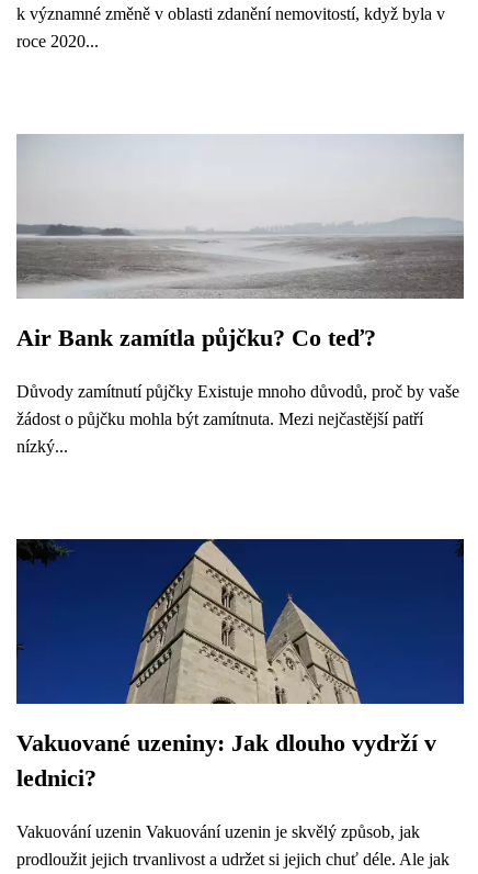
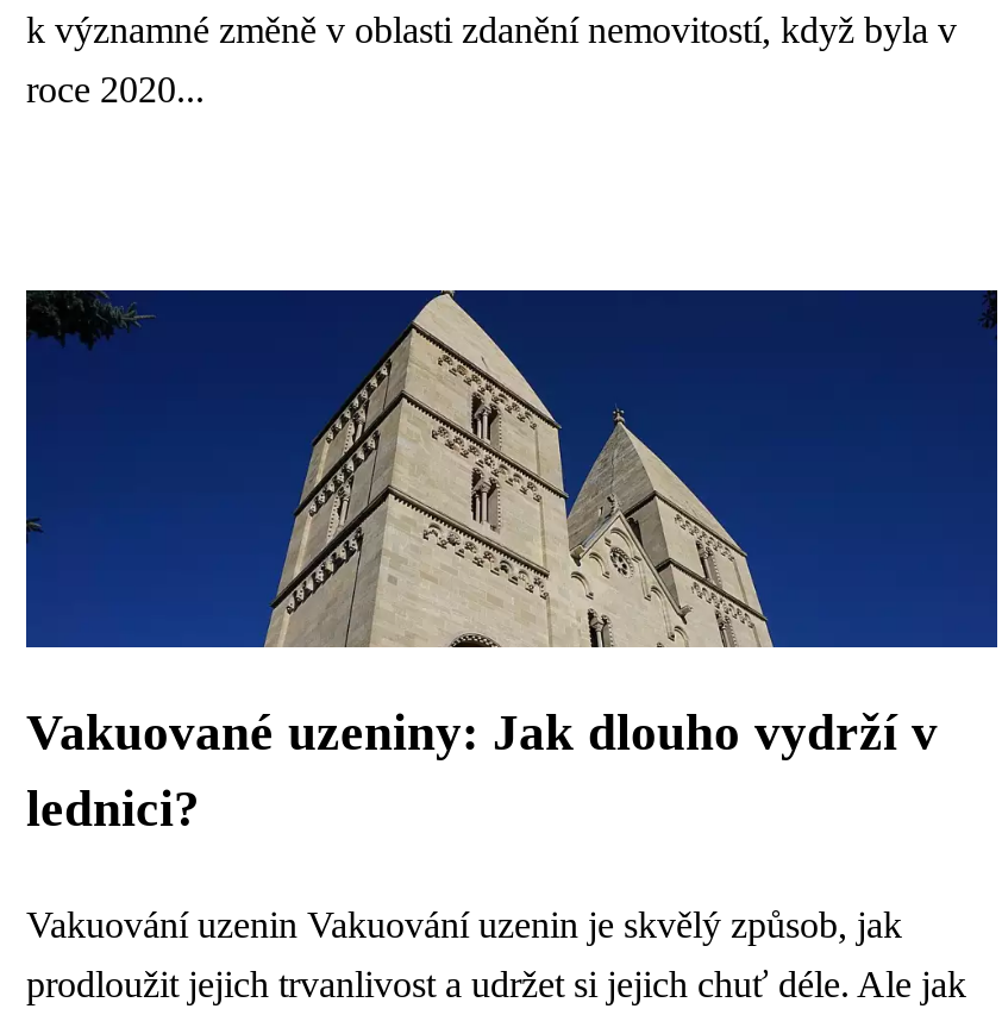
[15,134,465,456] [image] | Air Bank zamítla půjčku? Co teď? | Důvody zamítnutí půjčky Existuje mnoho důvodů, proč by vaše | žádost o půjčku mohla být zamítnuta. Mezi nejčastější patří | nízký... -> none

